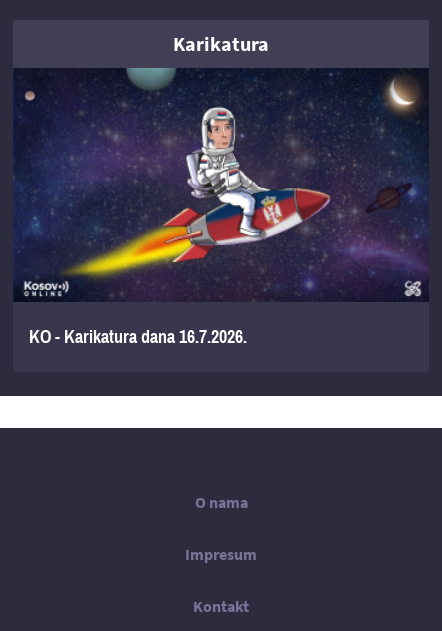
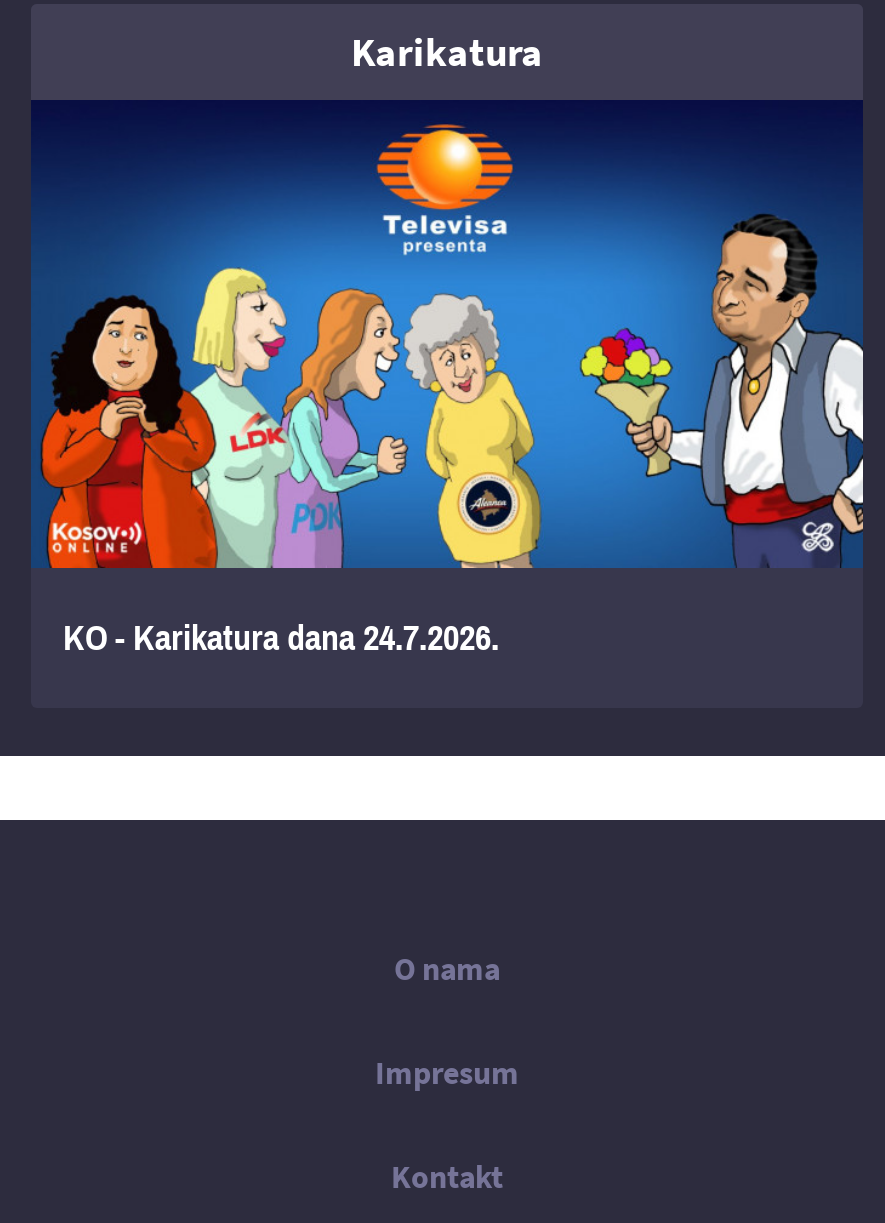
[13,67,429,347] [image] | KO - Karikatura dana 16.7.2026. -> [31,100,865,658] [image] | KO - Karikatura dana 24.7.2026.

